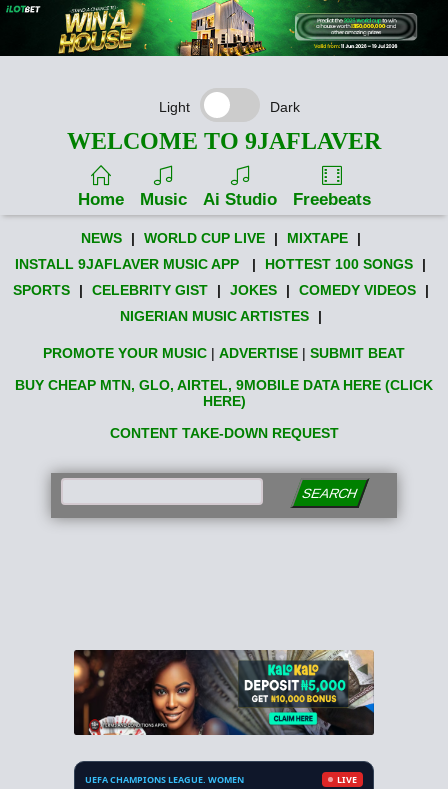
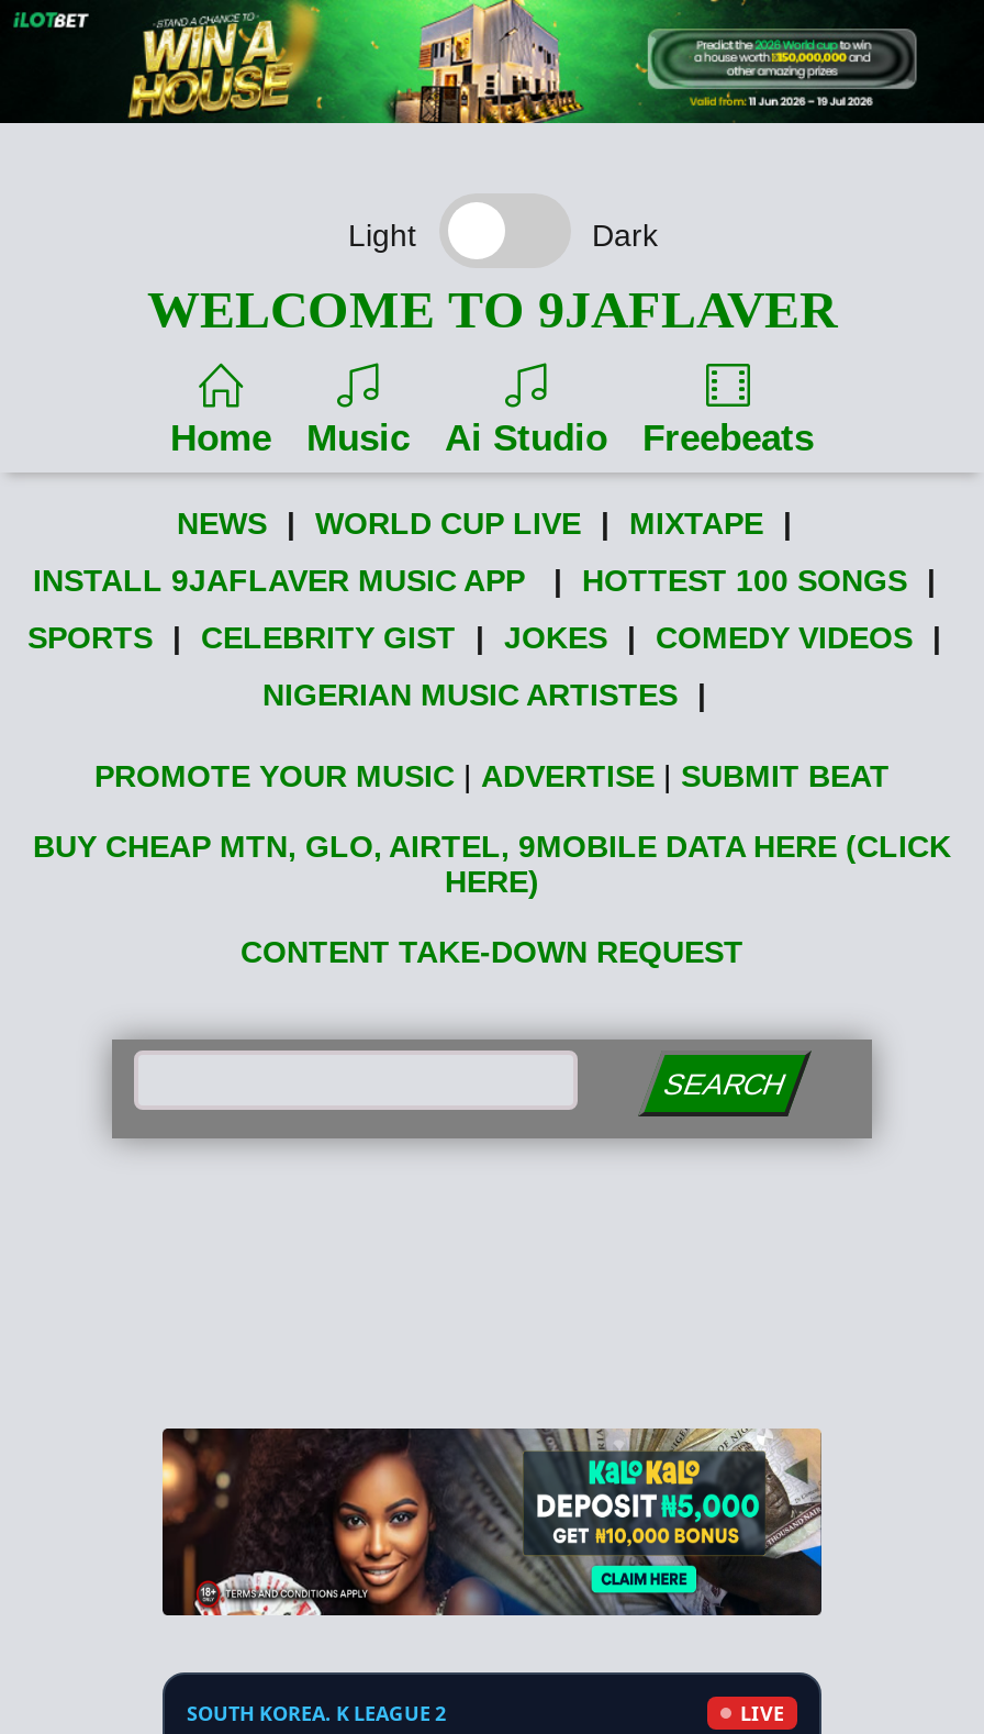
[85,773,244,786] UEFA CHAMPIONS LEAGUE. WOMEN -> [187,1699,446,1727] SOUTH KOREA. K LEAGUE 2

